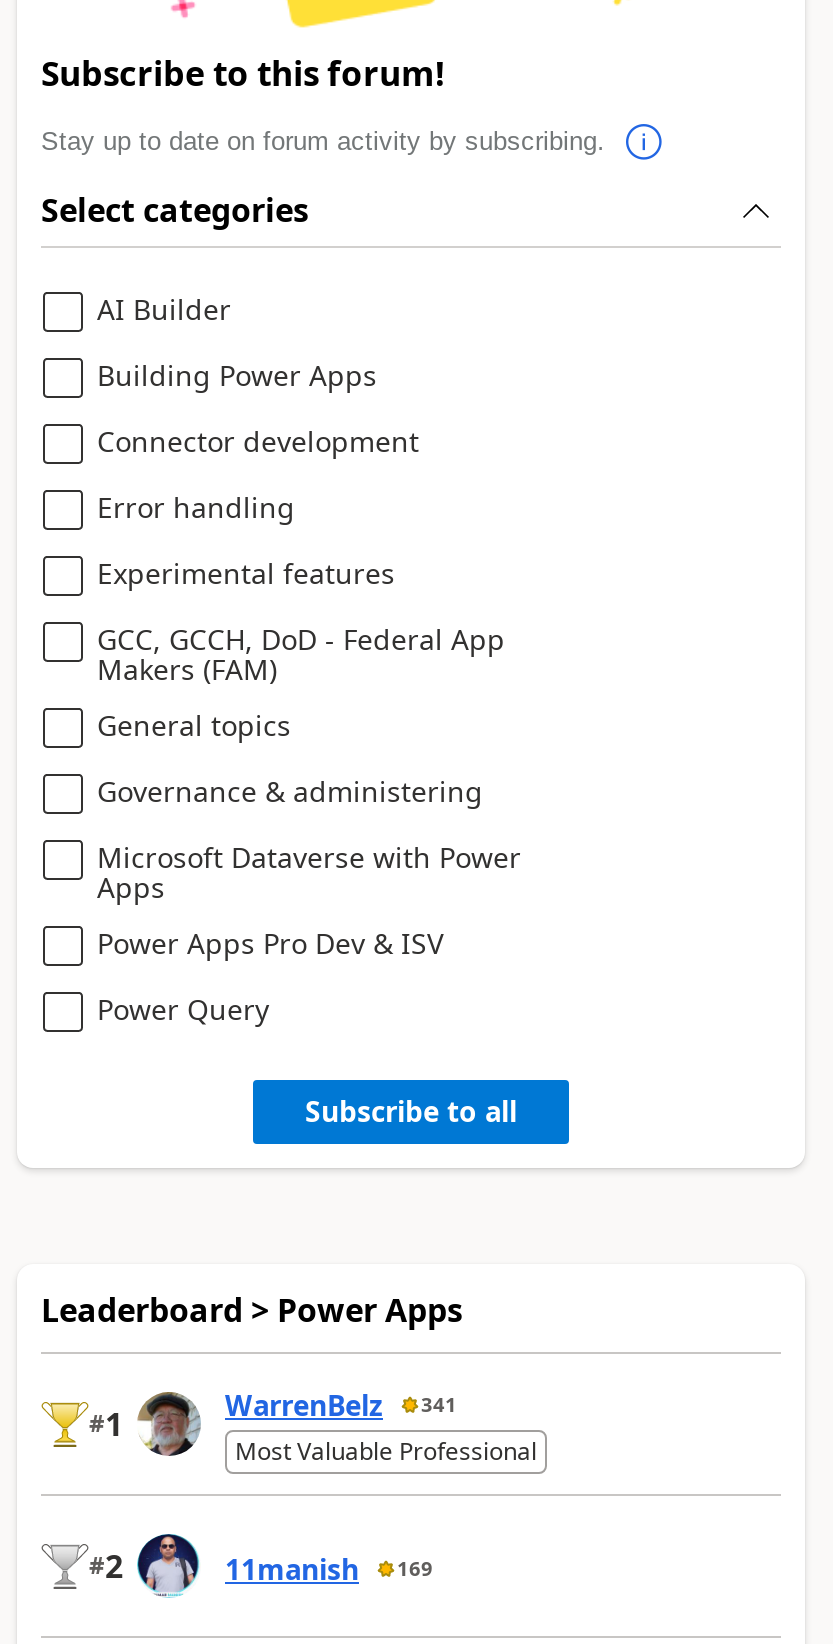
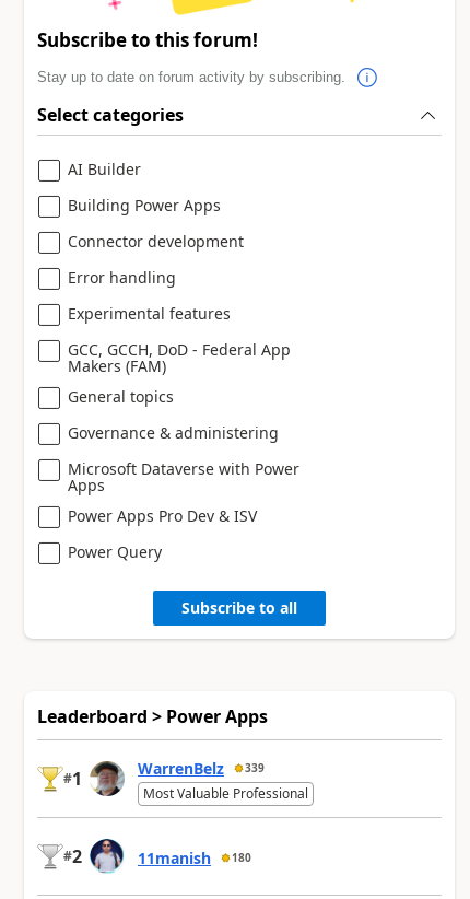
[225,1386,457,1424] WarrenBelz 341 -> [138,758,265,779] WarrenBelz 339
[225,1550,433,1588] 11manish 169 -> [138,848,251,868] 11manish 180

